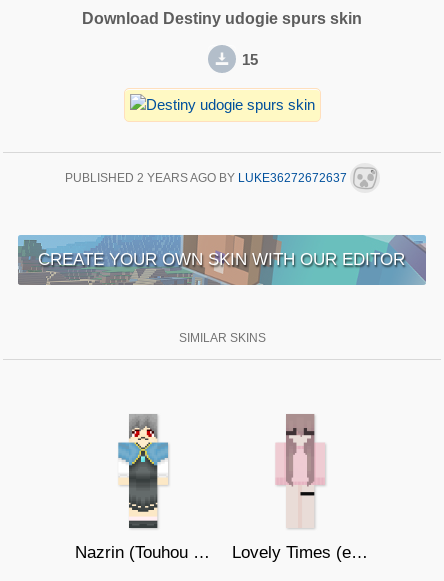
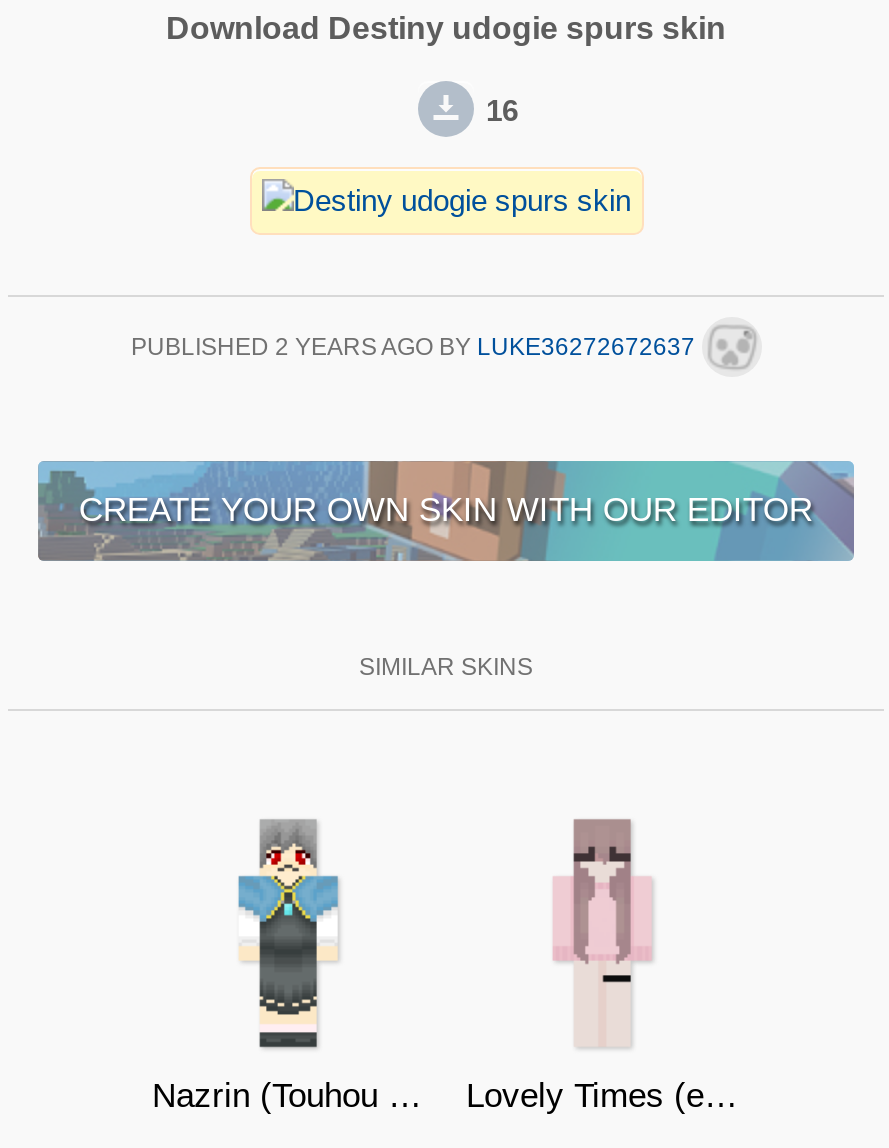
[242,51,258,68] 15 -> [486,93,518,127] 16

